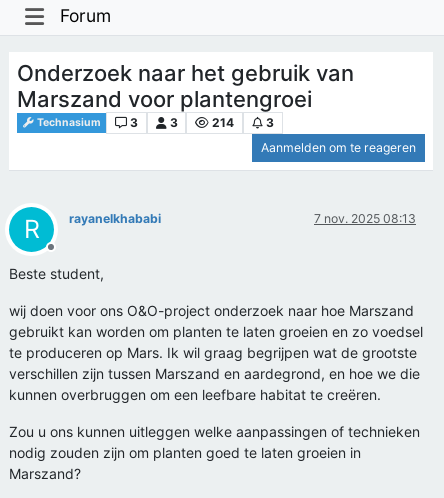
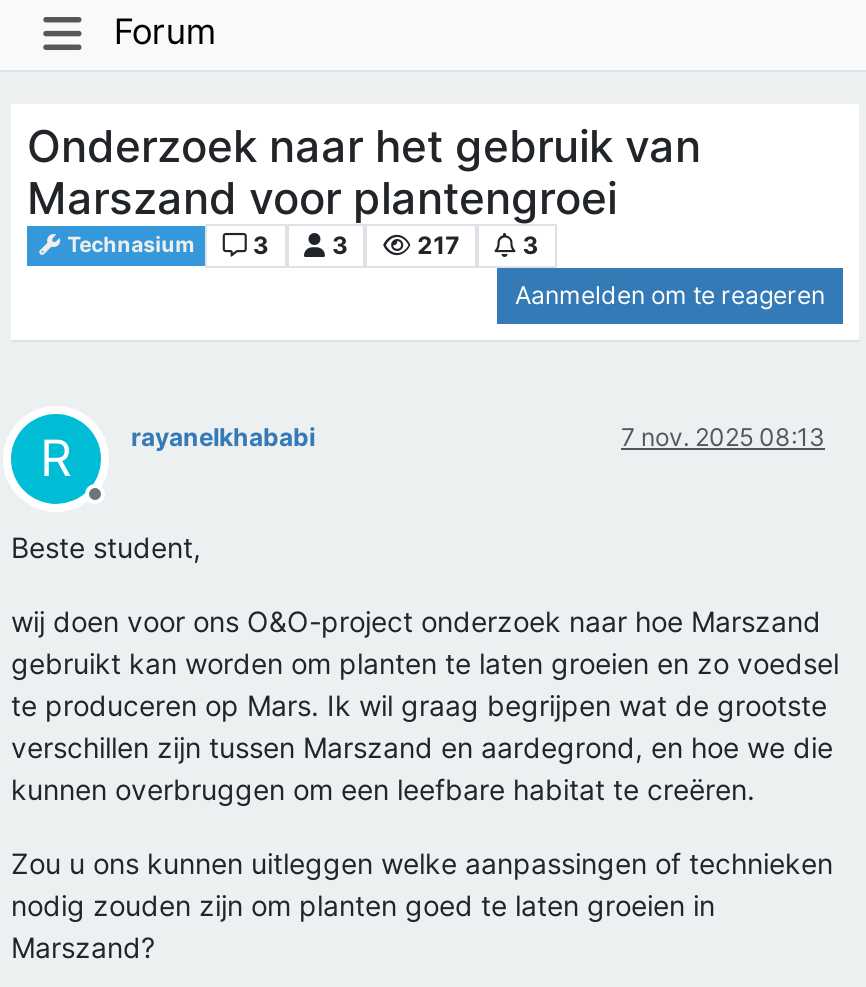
[212,115,234,130] 214 -> [417,230,459,260] 217

